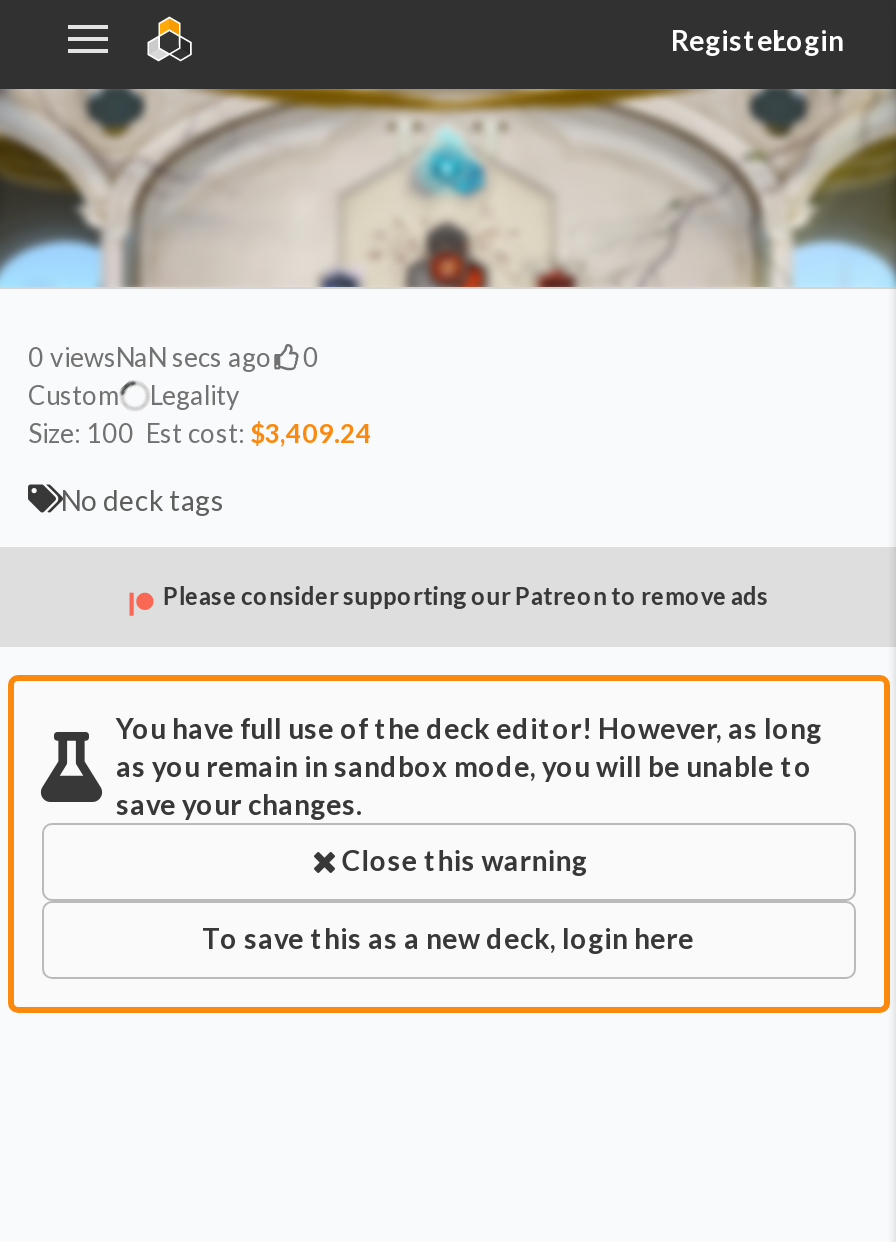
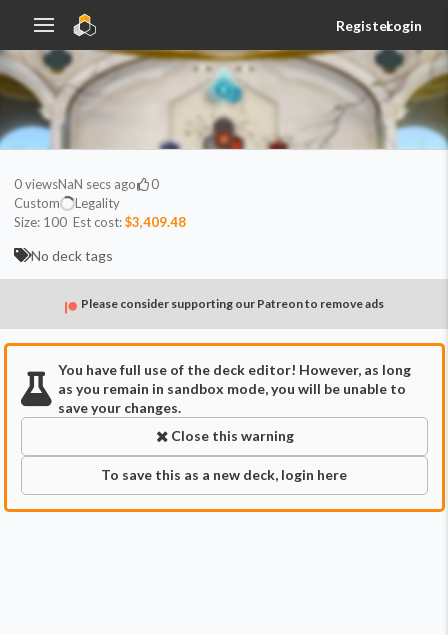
[28,416,372,448] Size: 100 Est cost: $3,409.24 -> [14,213,186,229] Size: 100 Est cost: $3,409.48

